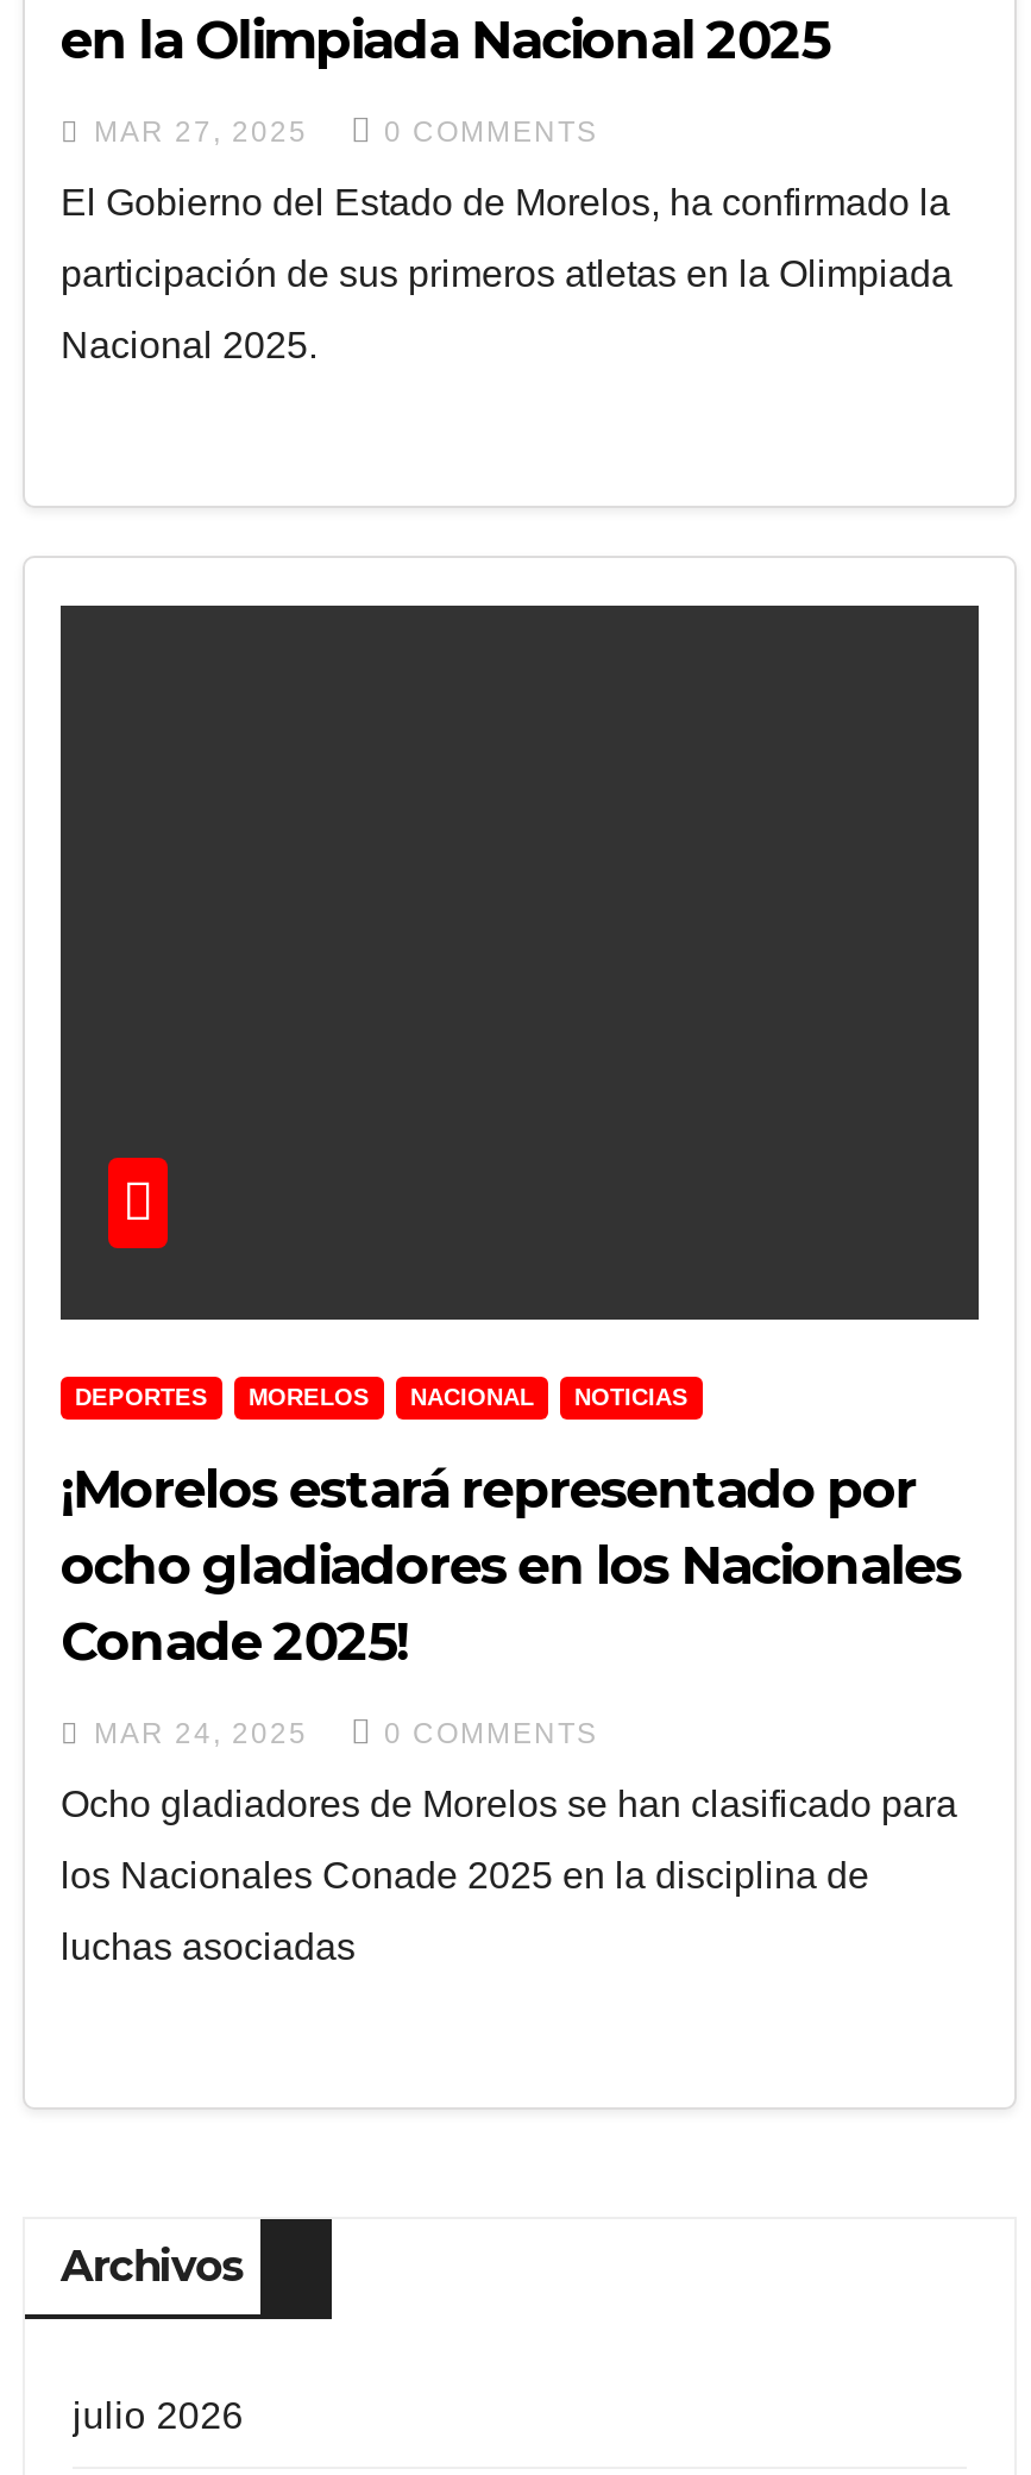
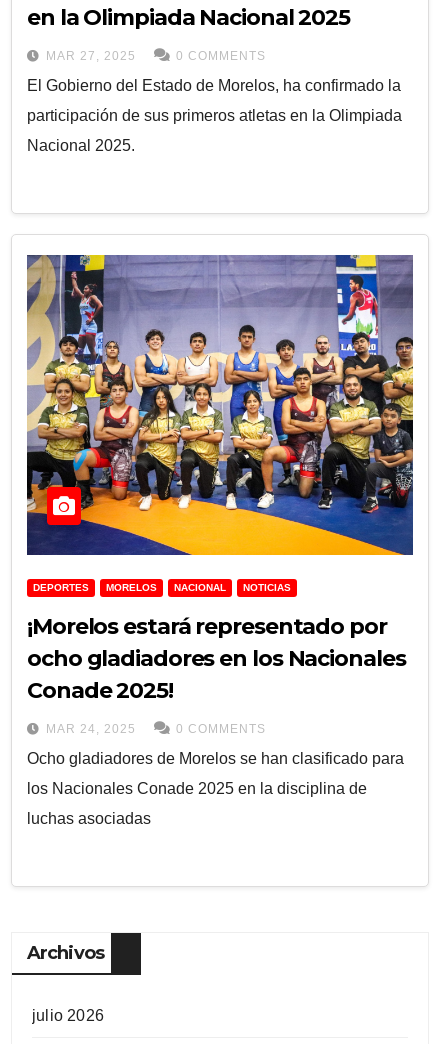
none -> [26,254,414,556] [image]

